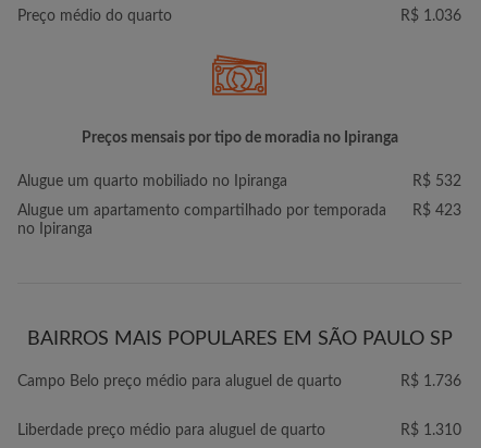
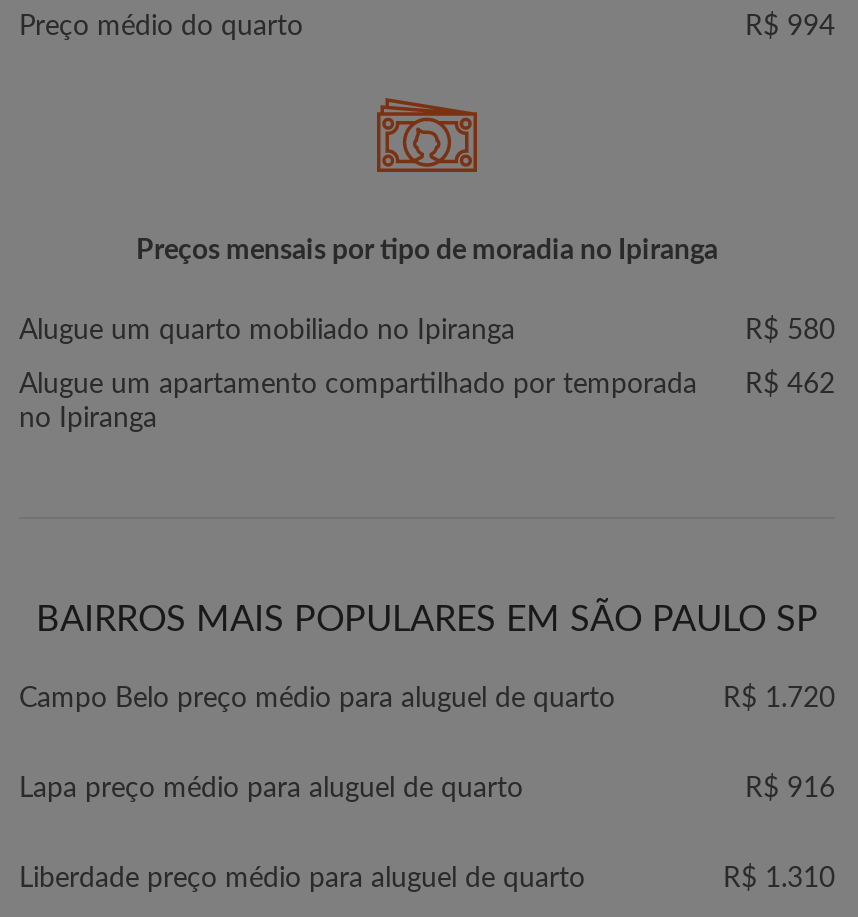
[400,9,461,24] R$ 1.036 -> [745,13,835,41] R$ 994
[412,174,461,189] R$ 532 -> [745,317,835,345] R$ 580
[17,203,461,219] Alugue um apartamento compartilhado por temporada R$ 423 -> [19,371,835,399] Alugue um apartamento compartilhado por temporada R$ 462
[400,374,461,389] R$ 1.736 -> [19,685,835,803] R$ 1.720 | Lapa preço médio para aluguel de quarto | R$ 916

